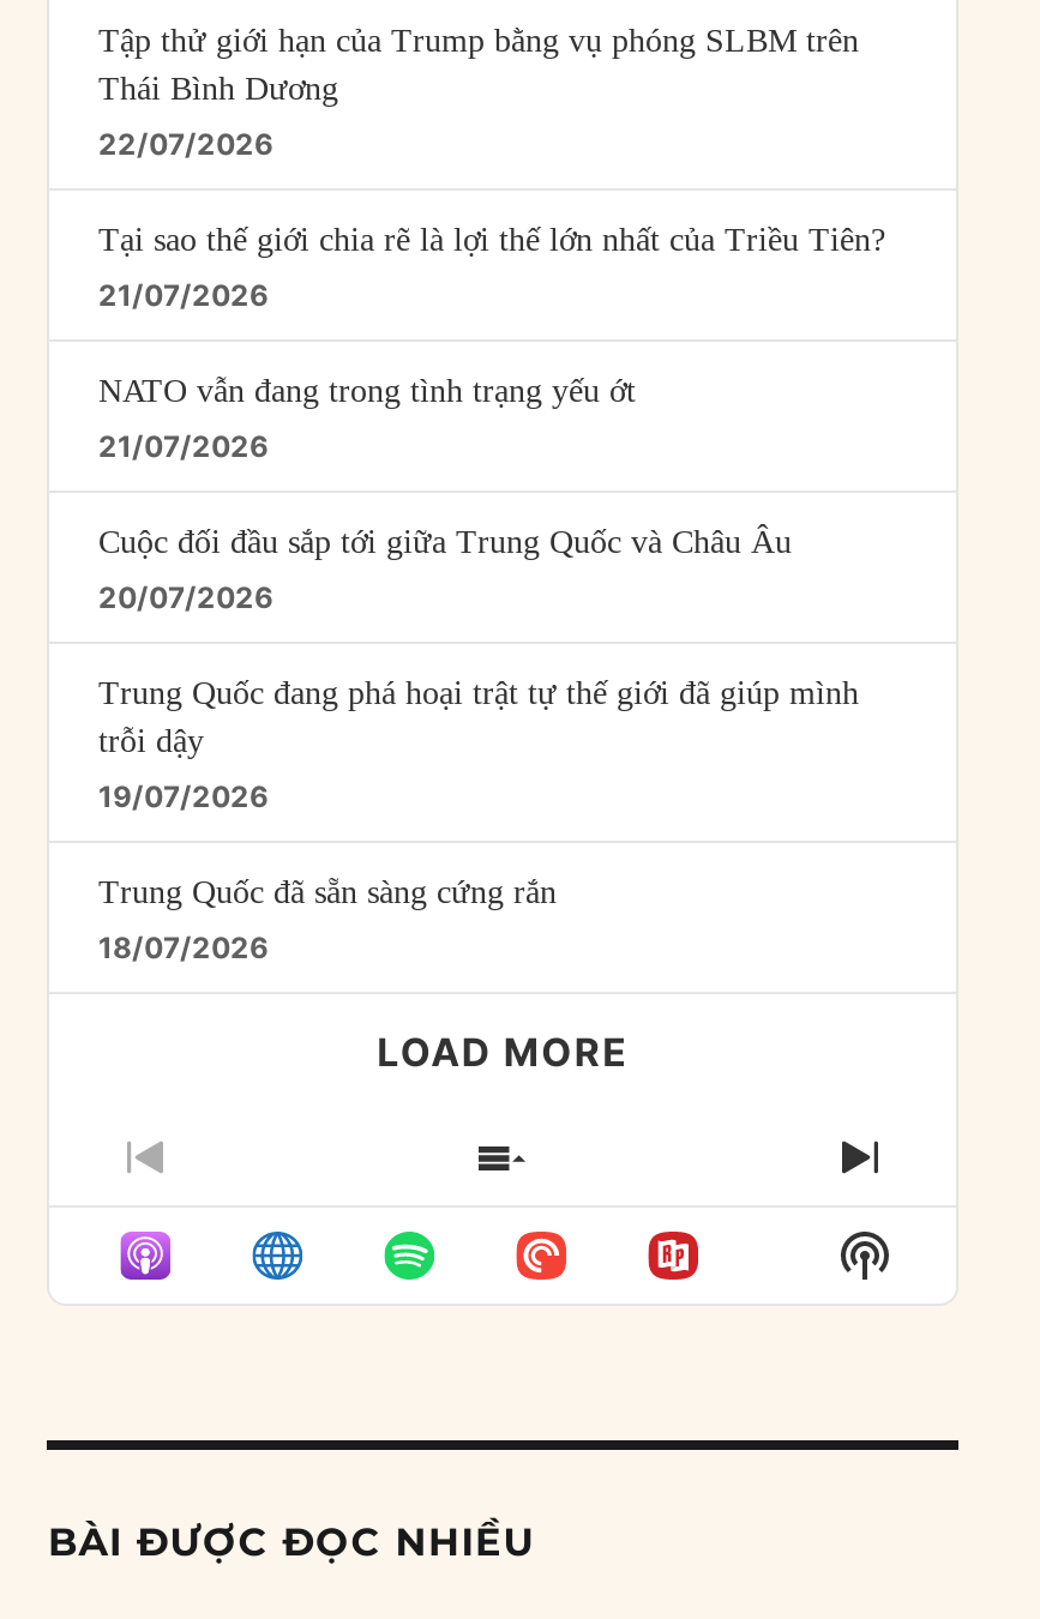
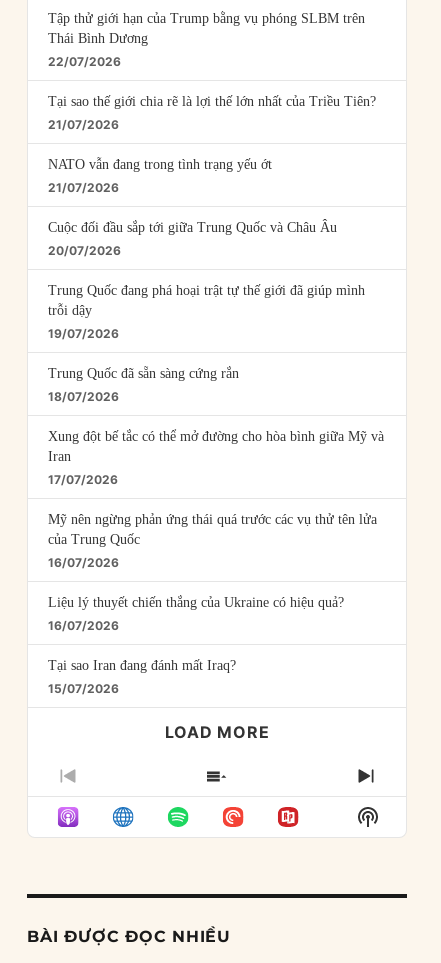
none -> [48,429,384,696] Xung đột bế tắc có thể mở đường cho hòa bình giữa Mỹ và | Iran | 17/07/2026 | Mỹ nên ngừng phản ứng thái quá trước các vụ thử tên lửa | của Trung Quốc | 16/07/2026 | Liệu lý thuyết chiến thắng của Ukraine có hiệu quả? | 16/07/2026 | Tại sao Iran đang đánh mất Iraq? | 15/07/2026

